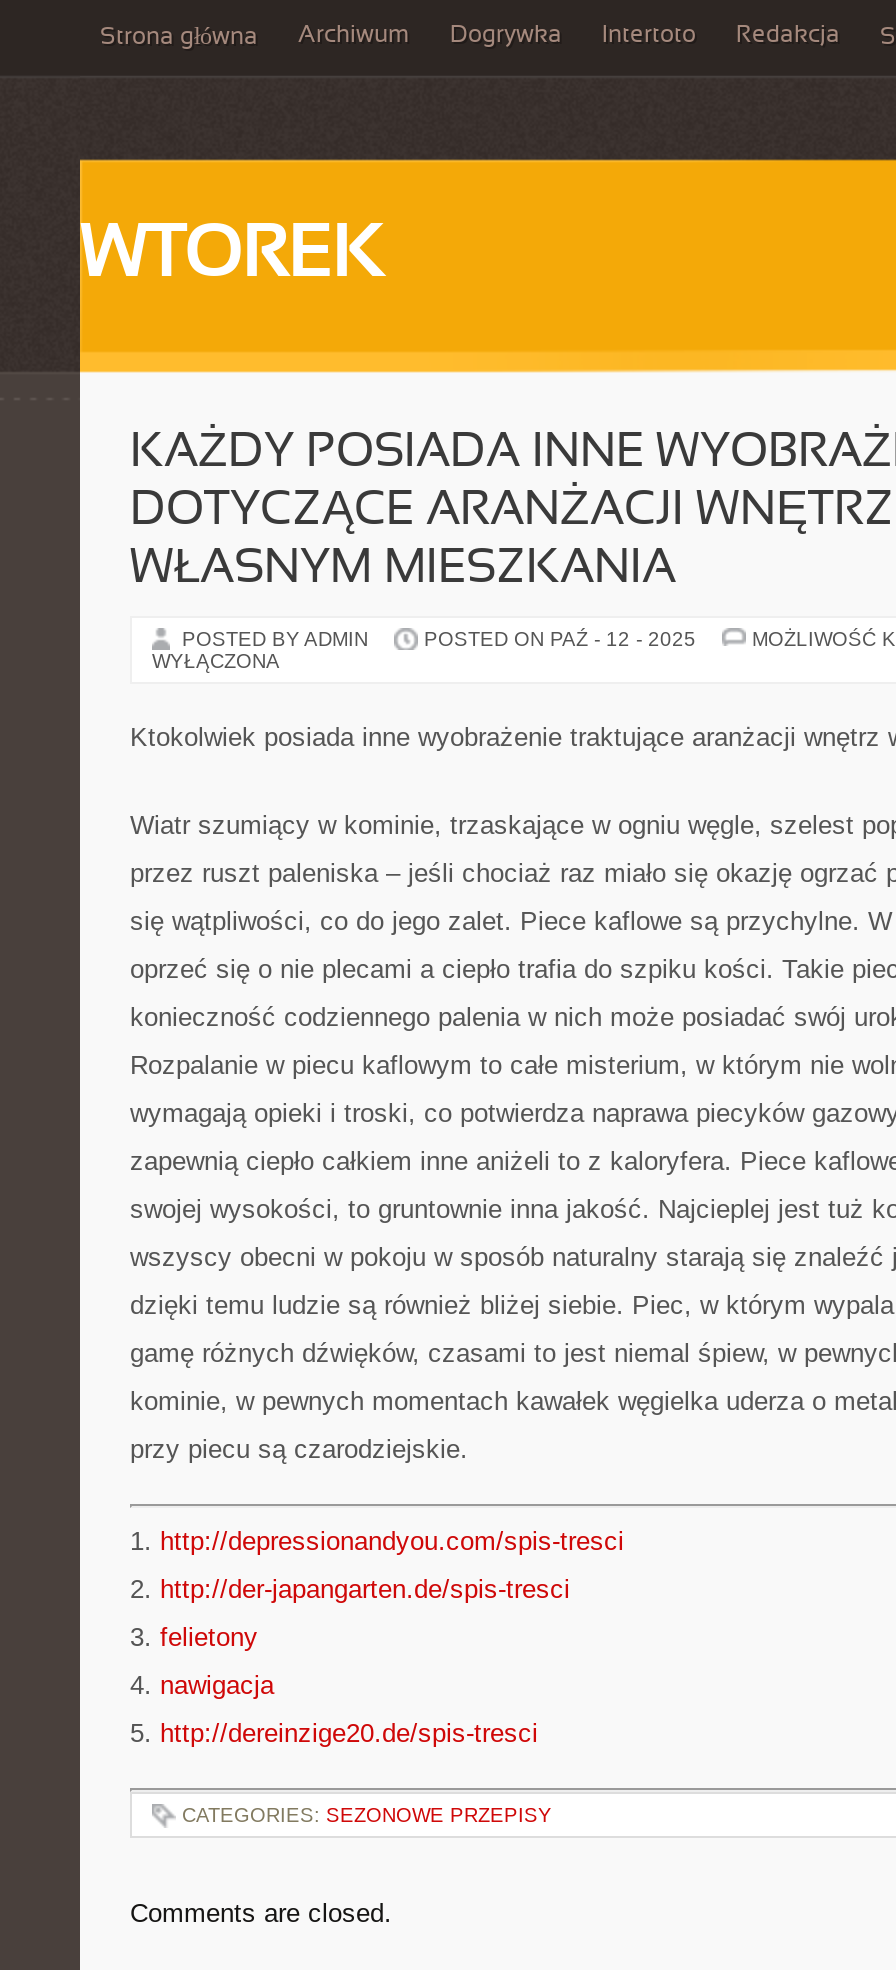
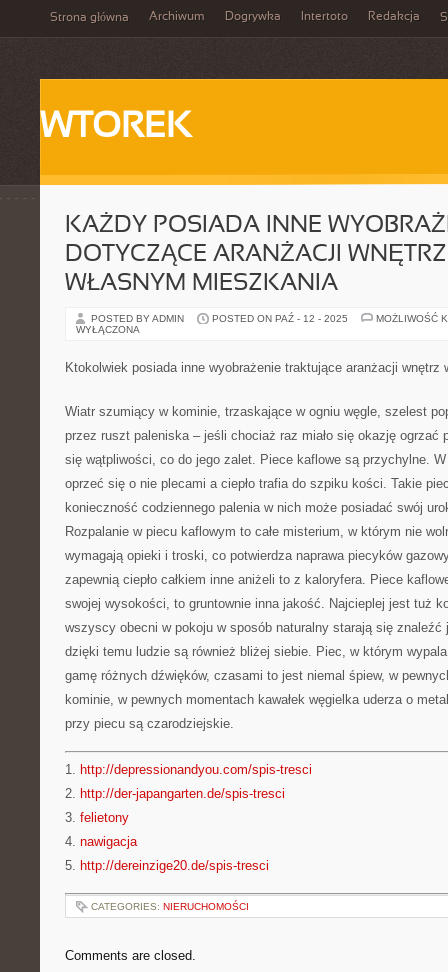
[182,1804,552,1826] CATEGORIES: SEZONOWE PRZEPISY -> [91,901,249,912] CATEGORIES: NIERUCHOMOŚCI

